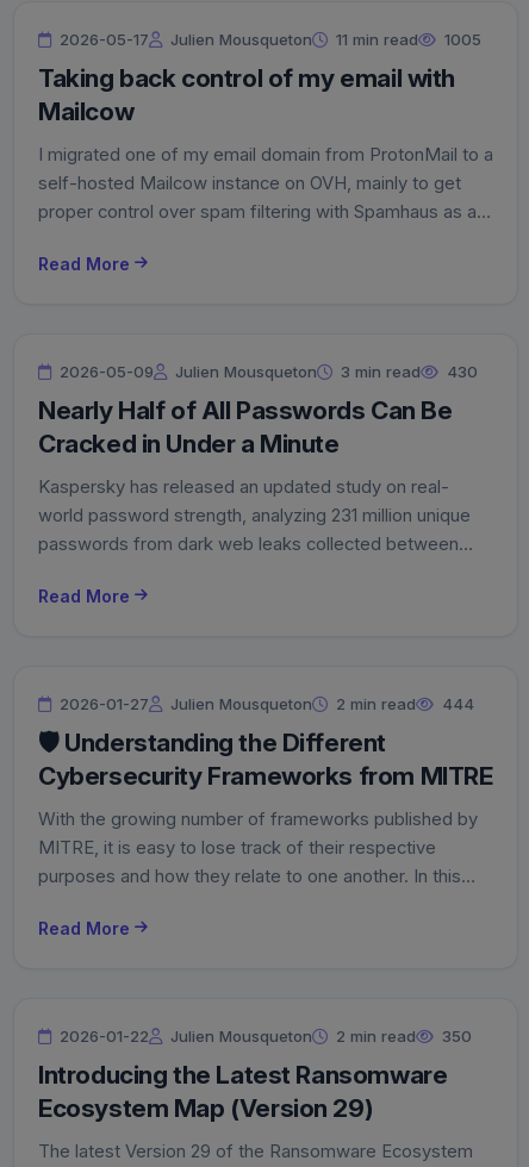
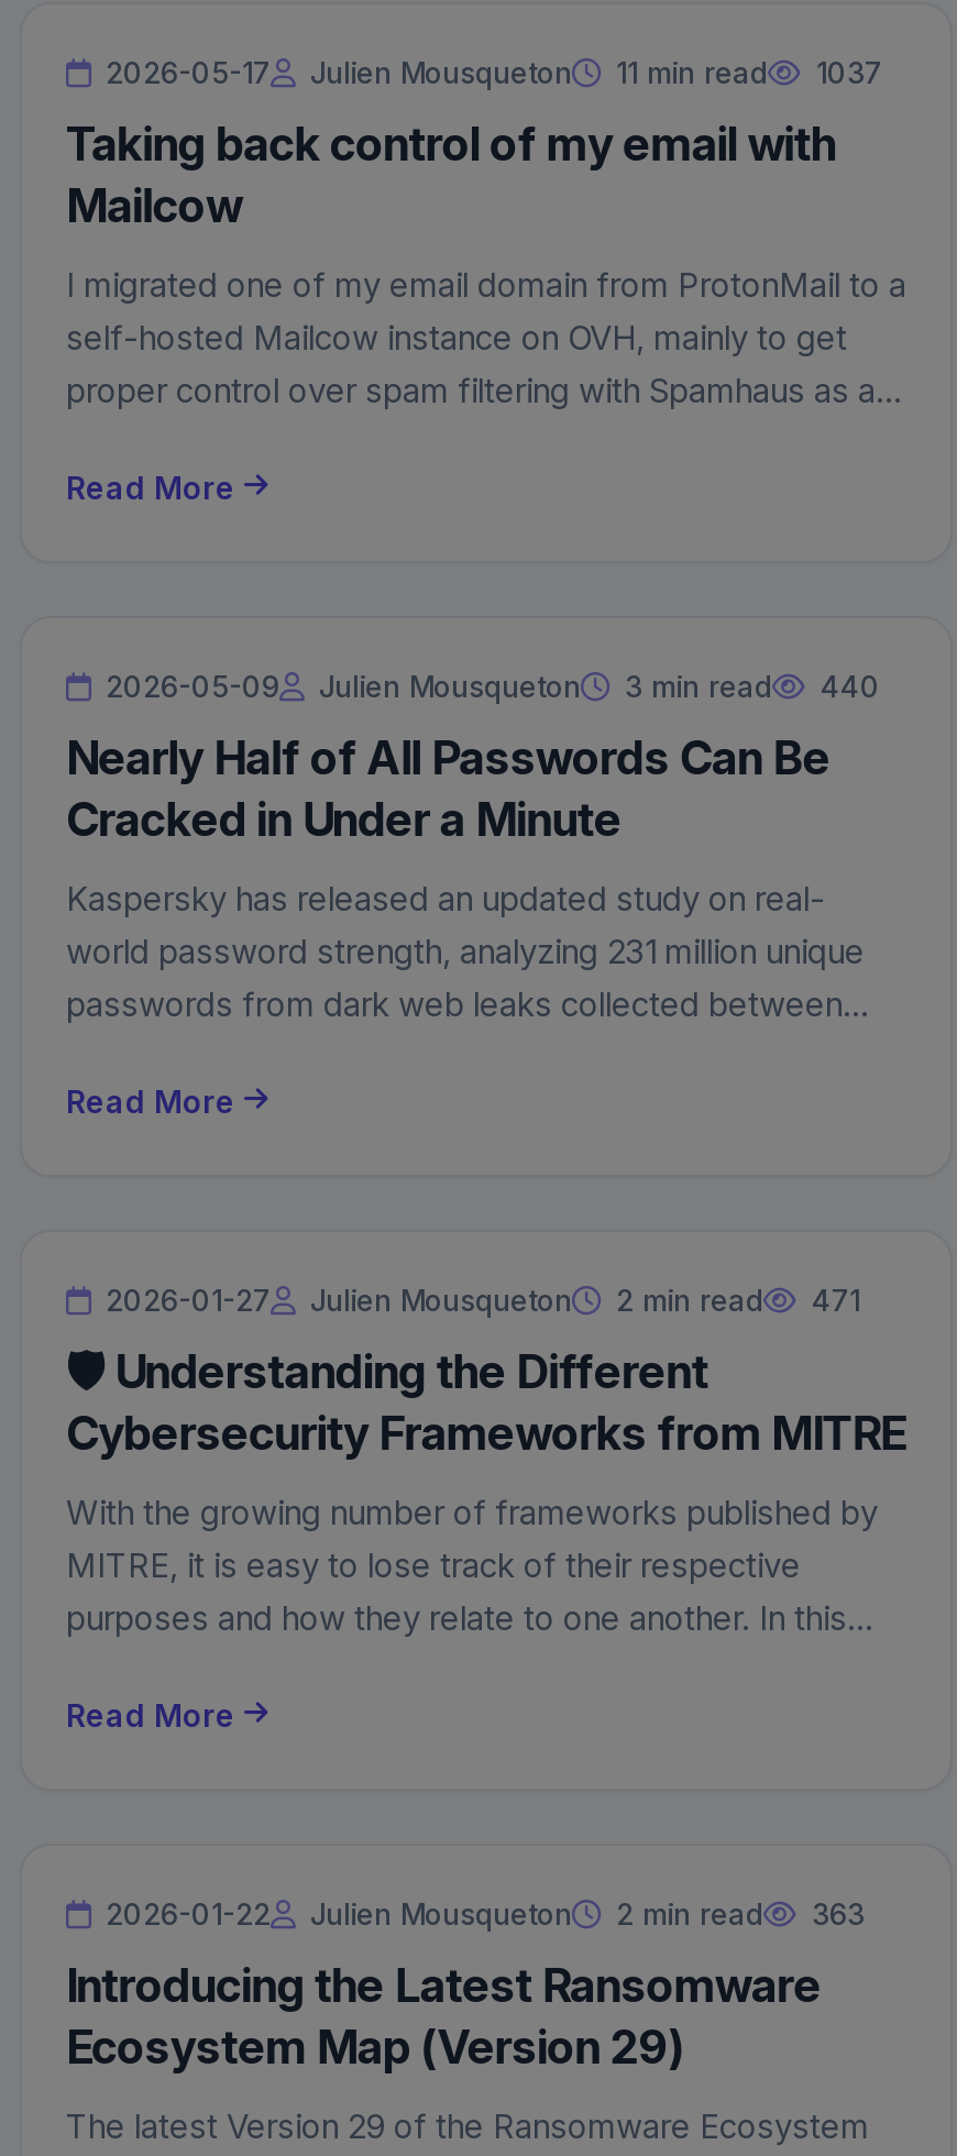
[55,30,481,49] 2026-05-17 Julien Mousqueton 11 min read 1005 -> [97,55,882,90] 2026-05-17 Julien Mousqueton 11 min read 1037
[55,362,478,381] 2026-05-09 Julien Mousqueton 3 min read 430 -> [97,668,880,704] 2026-05-09 Julien Mousqueton 3 min read 440
[55,694,474,713] 2026-01-27 Julien Mousqueton 2 min read 444 -> [97,1282,860,1317] 2026-01-27 Julien Mousqueton 2 min read 471
[55,1026,472,1045] 2026-01-22 Julien Mousqueton 2 min read 350 -> [97,1896,865,1931] 2026-01-22 Julien Mousqueton 2 min read 363

